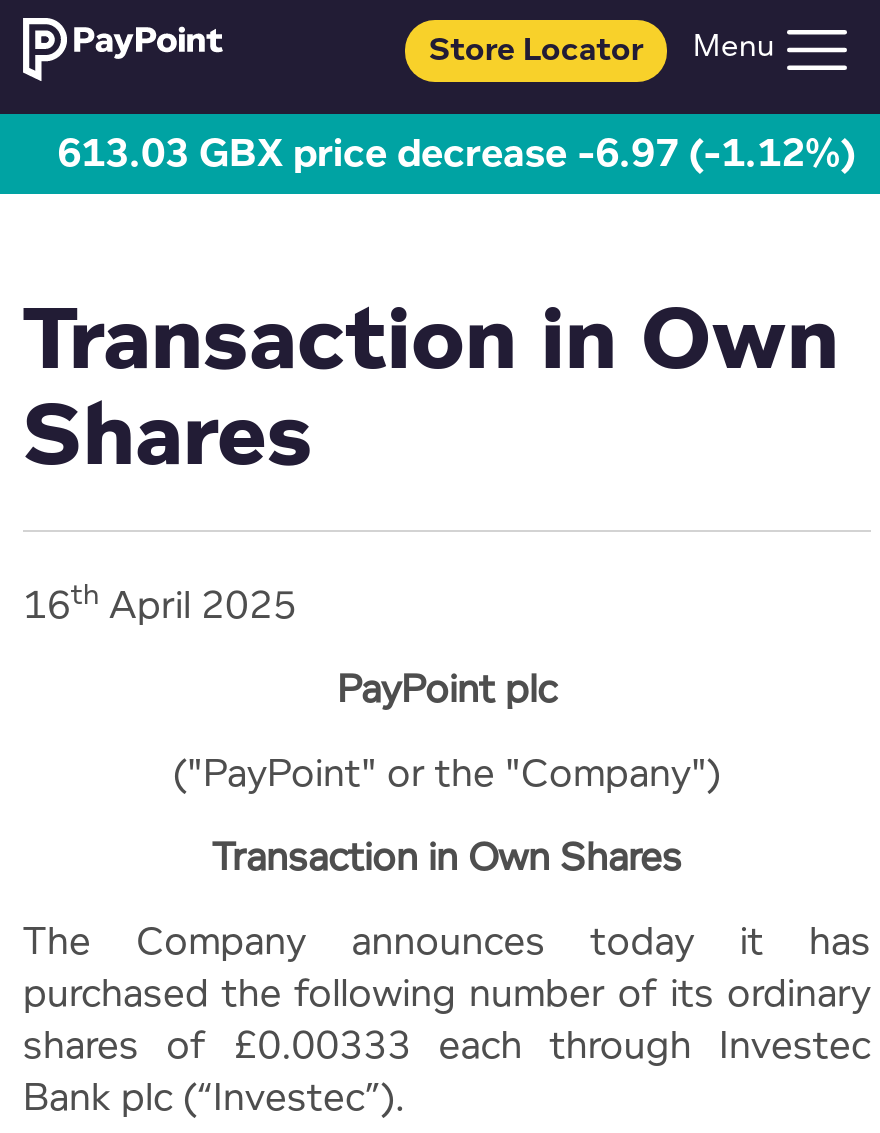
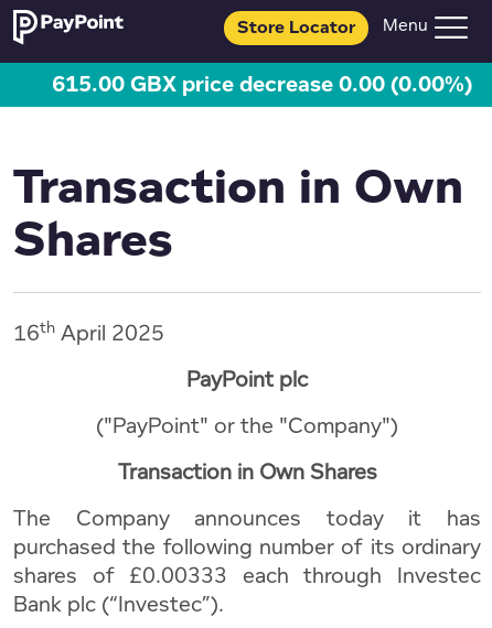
[57,130,855,178] 613.03 GBX price decrease -6.97 (-1.12%) -> [52,72,472,98] 615.00 GBX price decrease 0.00 (0.00%)

